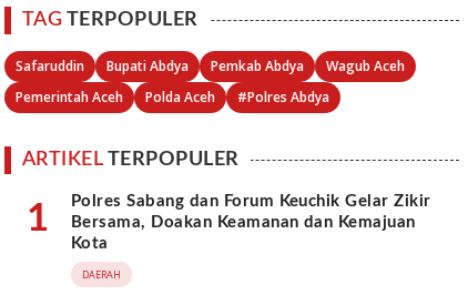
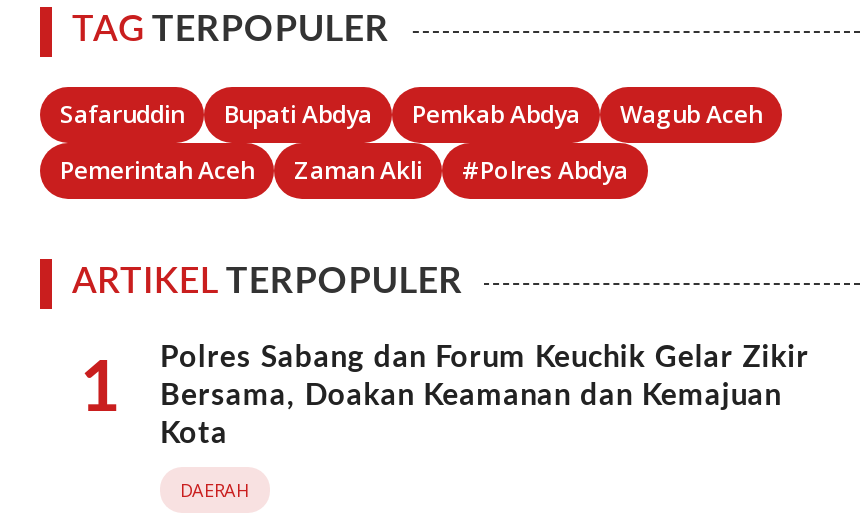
[145,87,215,106] Polda Aceh -> [294,153,422,187] Zaman Akli

